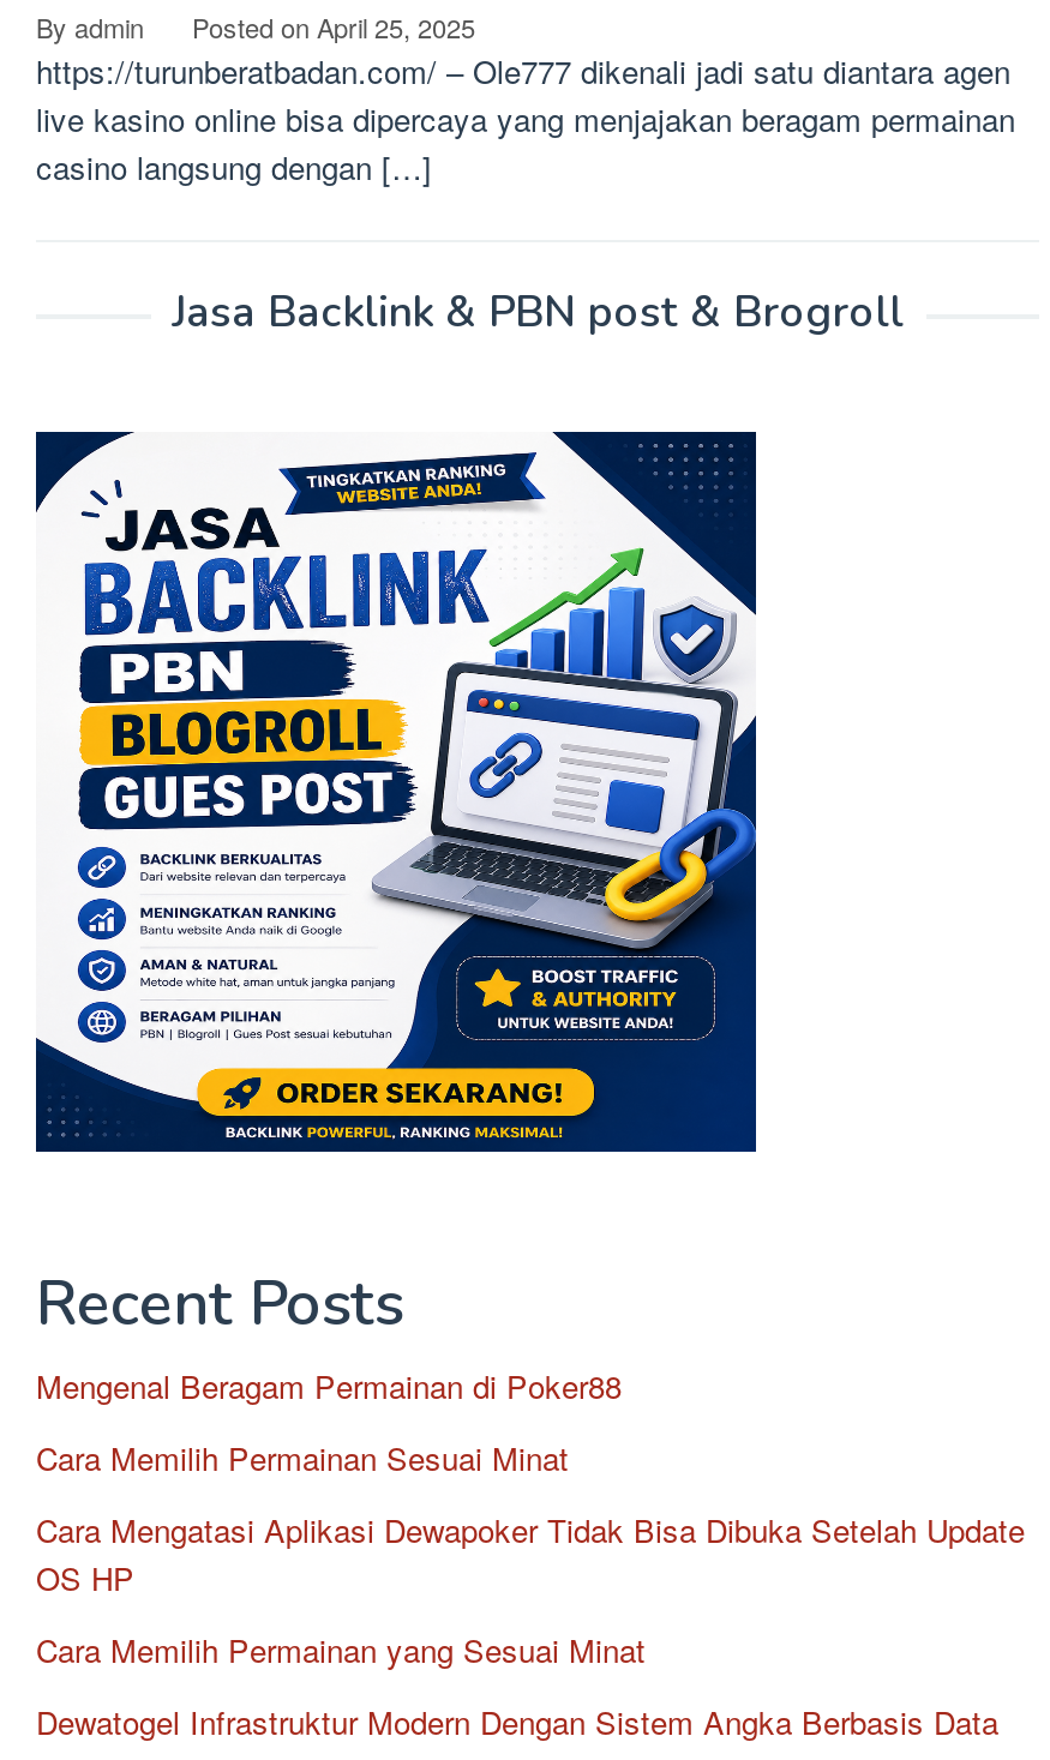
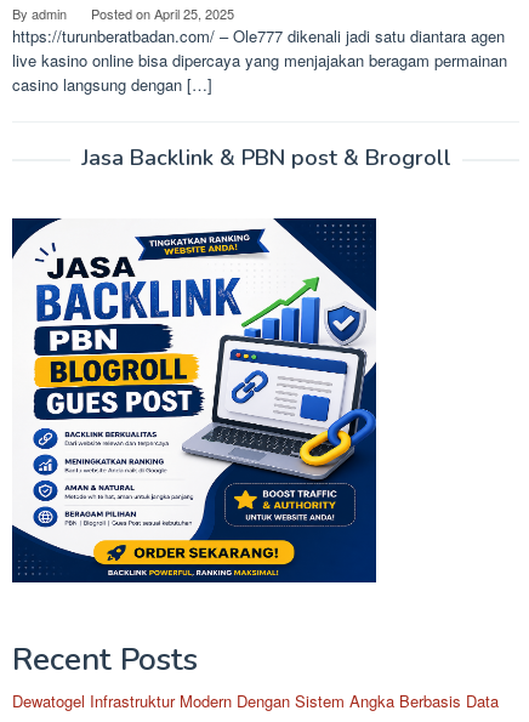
[36,1363,1025,1672] Mengenal Beragam Permainan di Poker88 | Cara Memilih Permainan Sesuai Minat | Cara Mengatasi Aplikasi Dewapoker Tidak Bisa Dibuka Setelah Update | OS HP | Cara Memilih Permainan yang Sesuai Minat -> none

